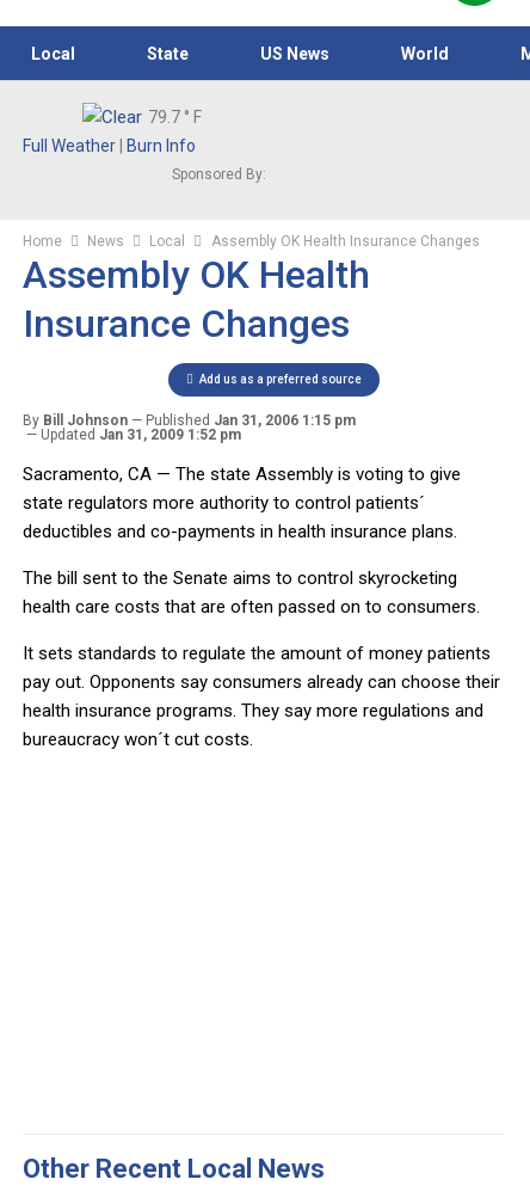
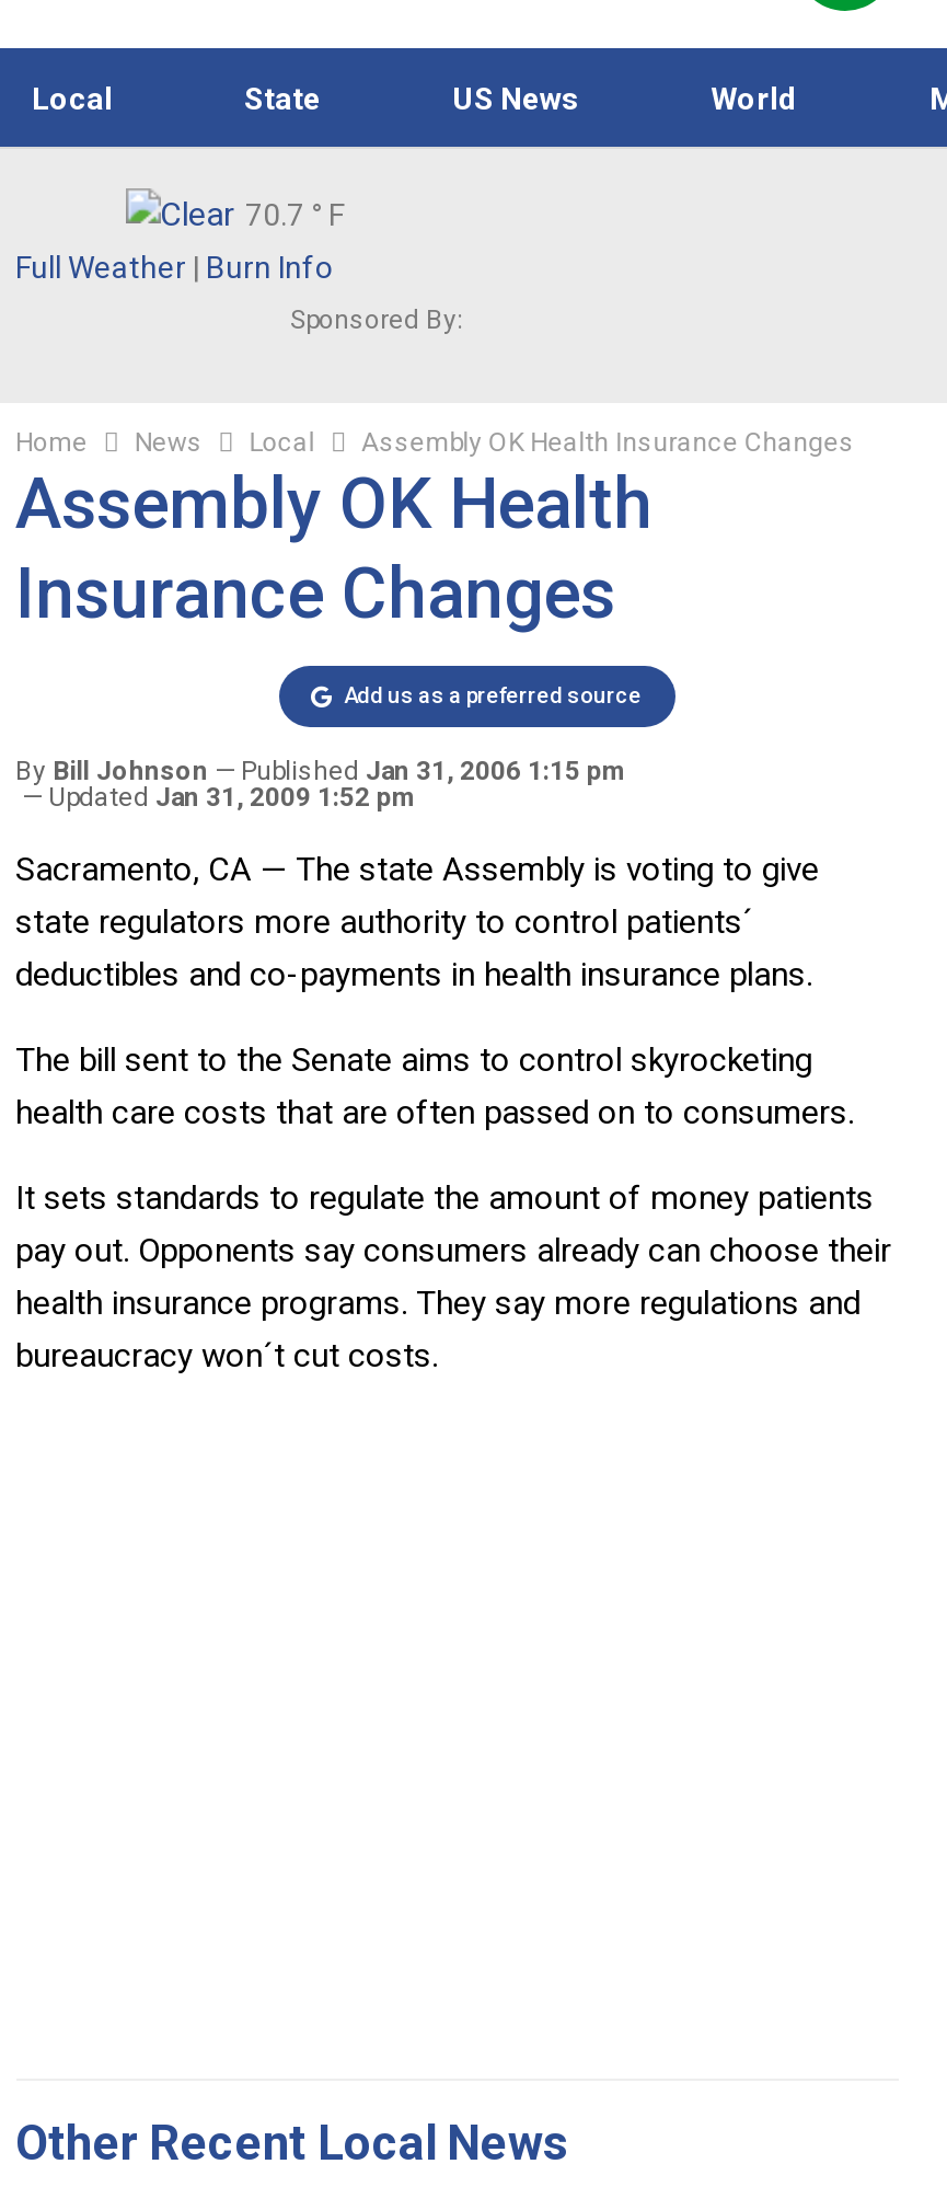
[147,107,201,127] 79.7 ° F -> [245,197,344,232] 70.7 ° F

